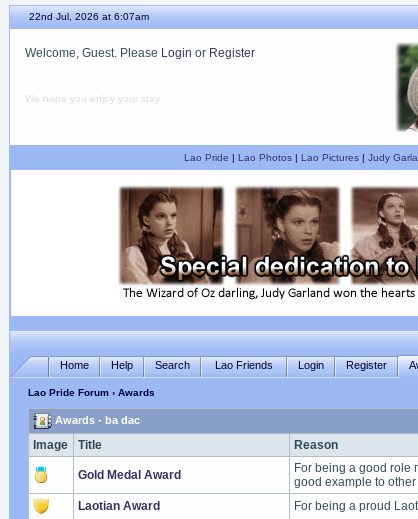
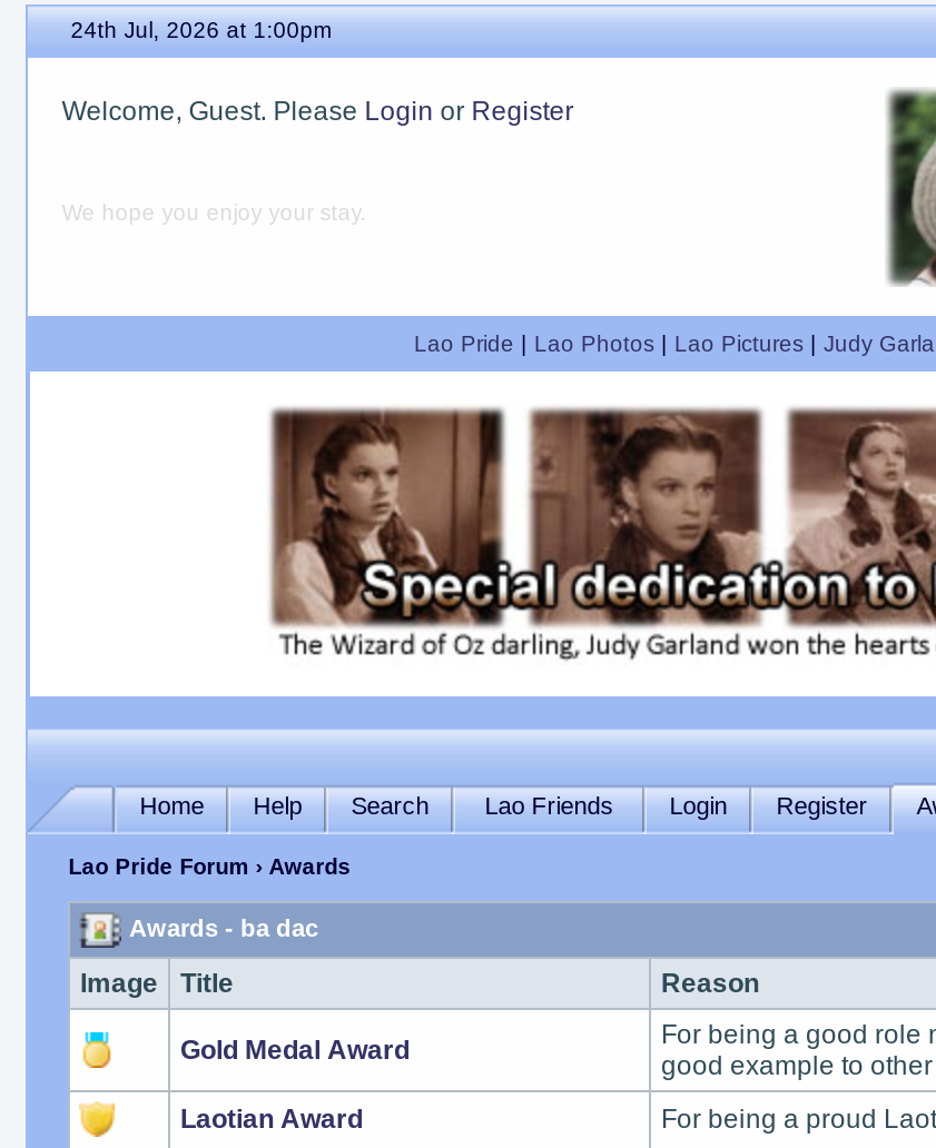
[29,11,149,22] 22nd Jul, 2026 at 6:07am -> [71,18,331,42] 24th Jul, 2026 at 1:00pm

